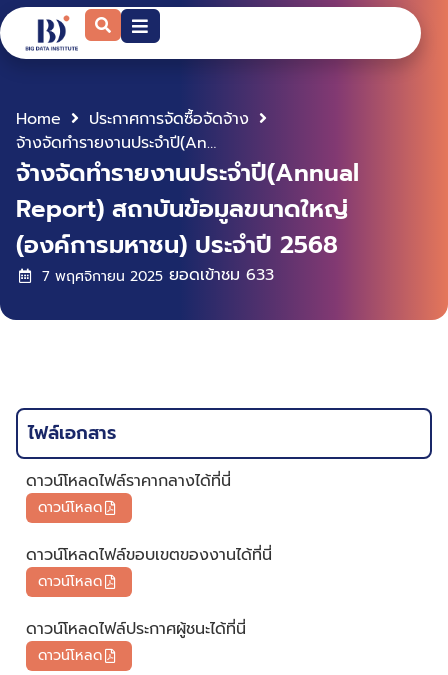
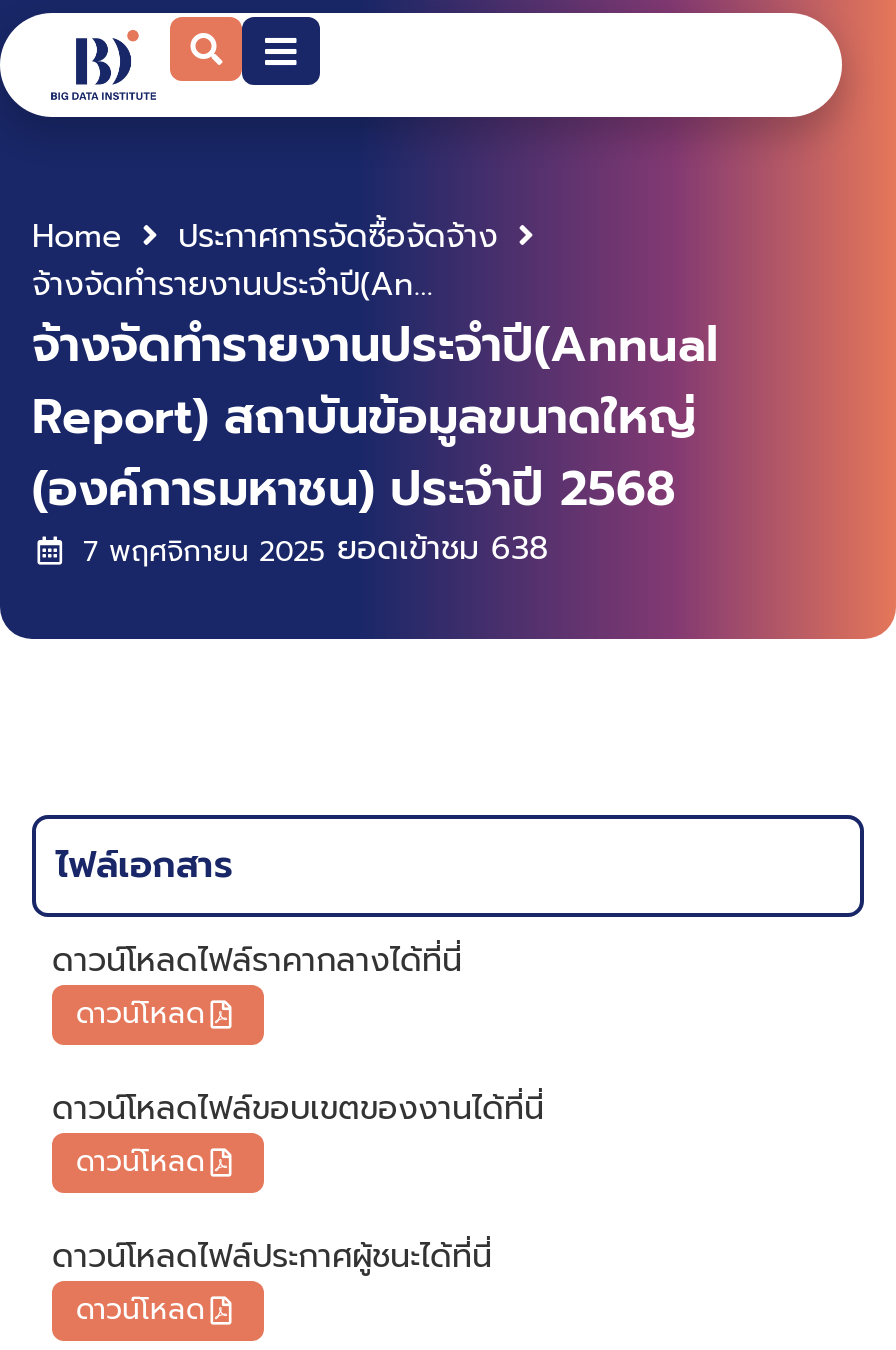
[41,263,273,287] 7 พฤศจิกายน 2025 ยอดเข้าชม 633 -> [83,525,549,573] 7 พฤศจิกายน 2025 ยอดเข้าชม 638

